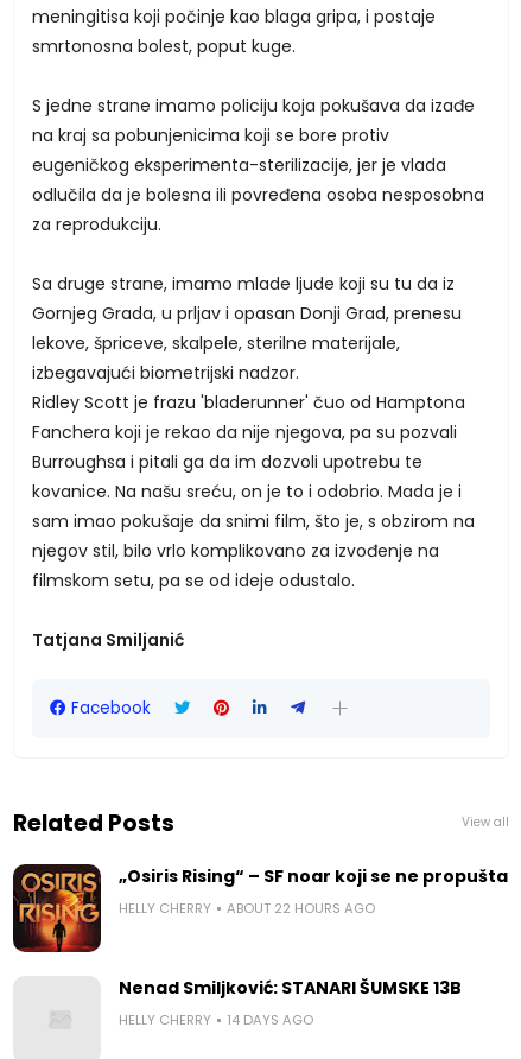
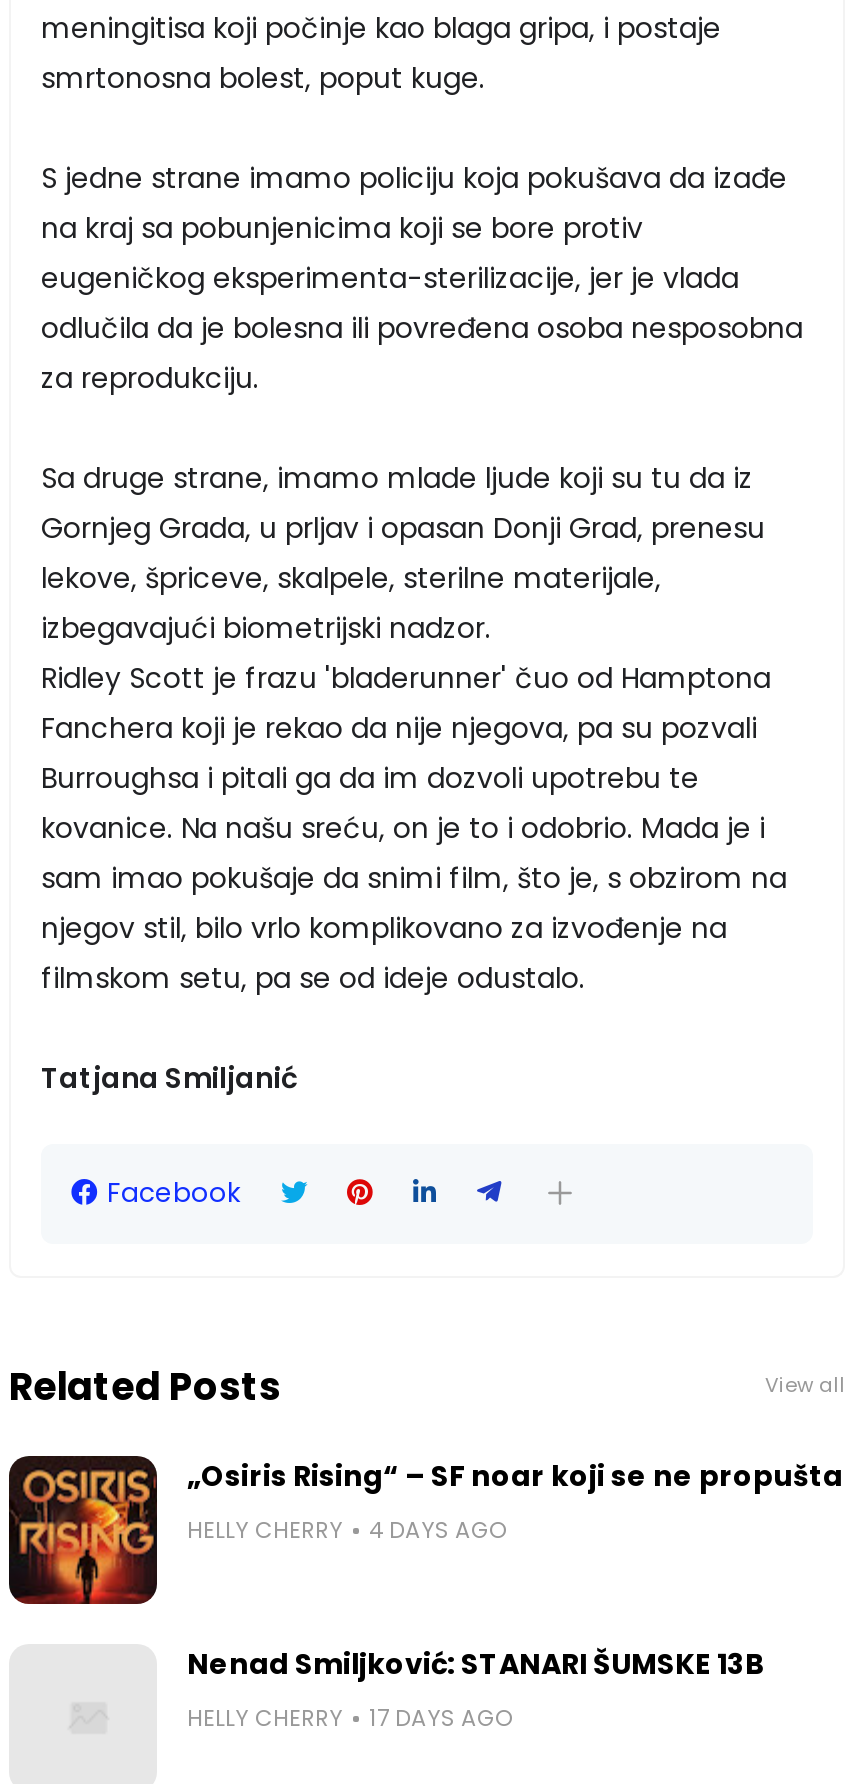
[227,899,375,918] ABOUT 22 HOURS AGO -> [369,1514,507,1546] 4 DAYS AGO
[119,1010,313,1029] HELLY CHERRY 14 DAYS AGO -> [187,1702,513,1734] HELLY CHERRY 17 DAYS AGO

